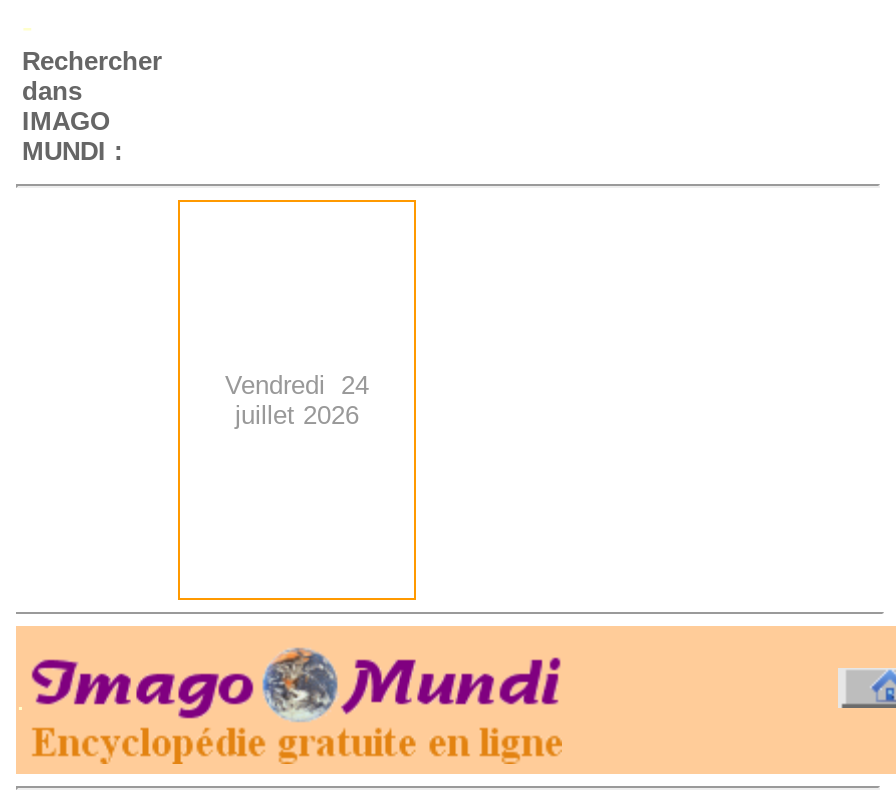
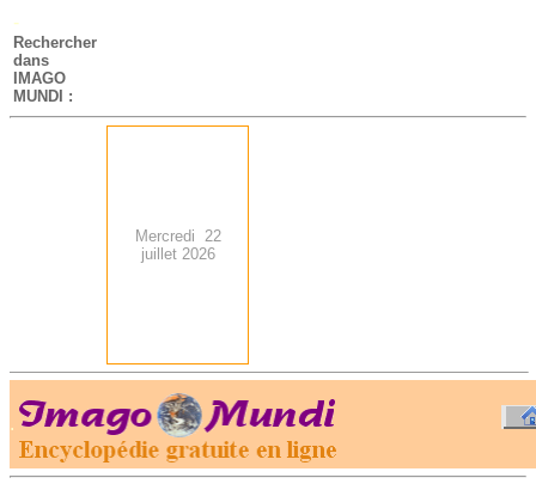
[225,370,369,400] Vendredi 24 -> [135,227,221,245] Mercredi 22

